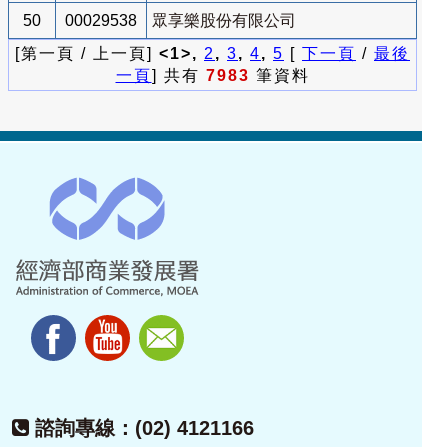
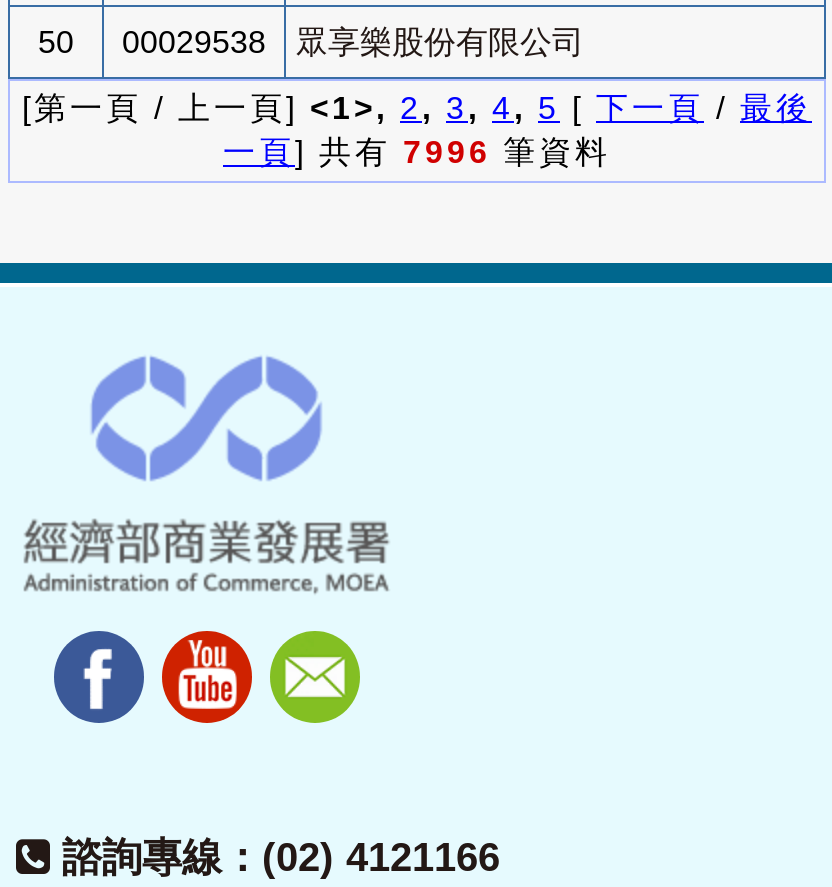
[115,67,309,84] 一頁] 共有7983筆資料 -> [223,135,611,169] 一頁] 共有7996筆資料

